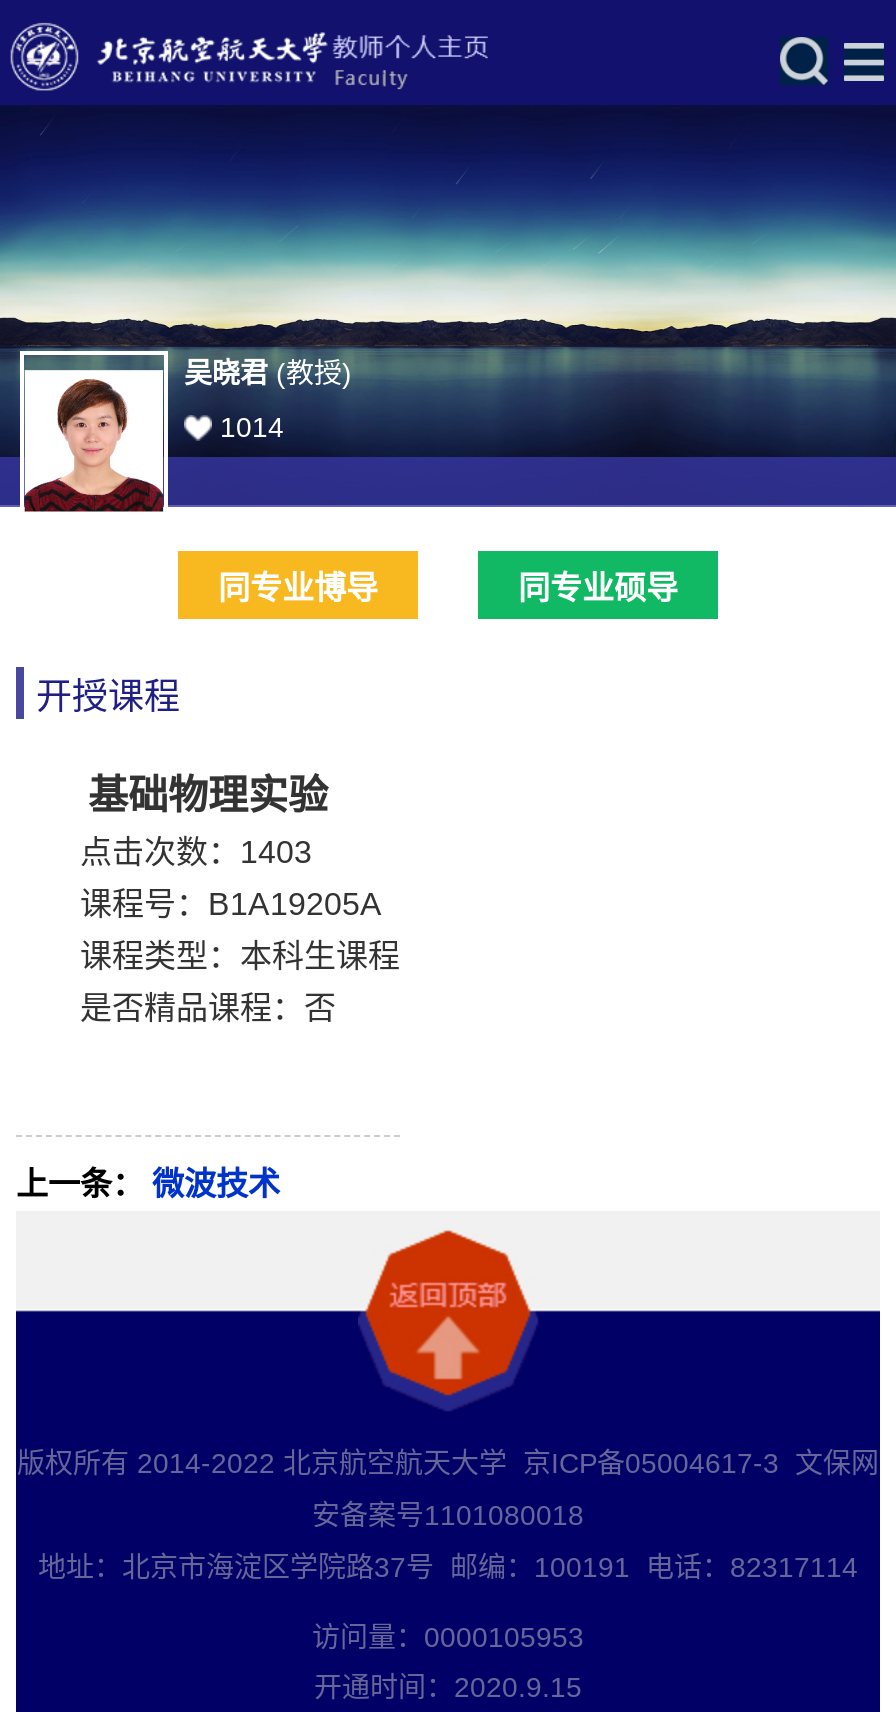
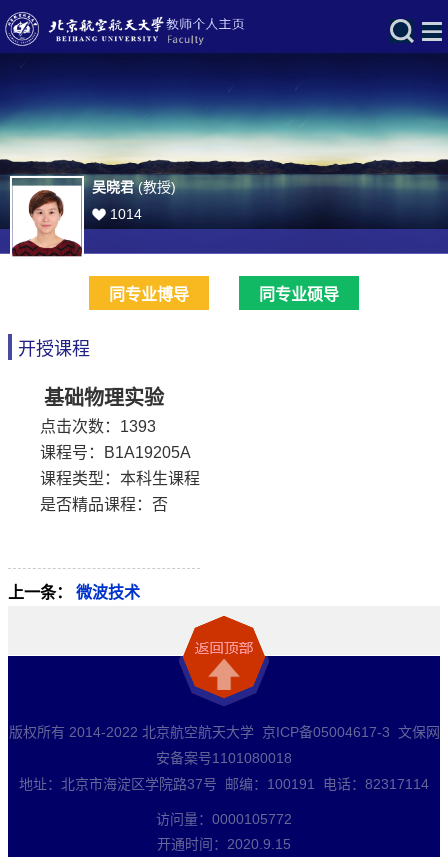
[80,835,312,869] 点击次数：1403 -> [40,418,156,435] 点击次数：1393
[312,1621,584,1653] 访问量：0000105953 -> [156,811,292,827] 访问量：0000105772

